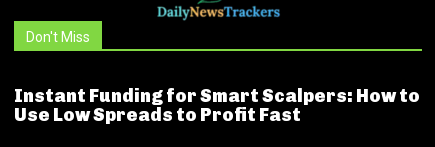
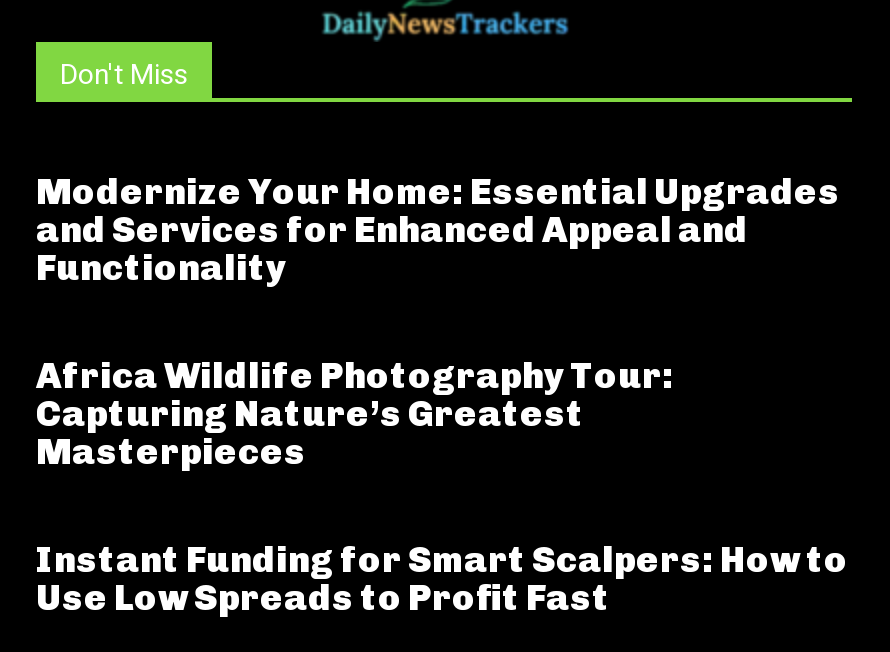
none -> [36,170,840,474] Modernize Your Home: Essential Upgrades | and Services for Enhanced Appeal and | Functionality | Africa Wildlife Photography Tour: | Capturing Nature’s Greatest | Masterpieces

